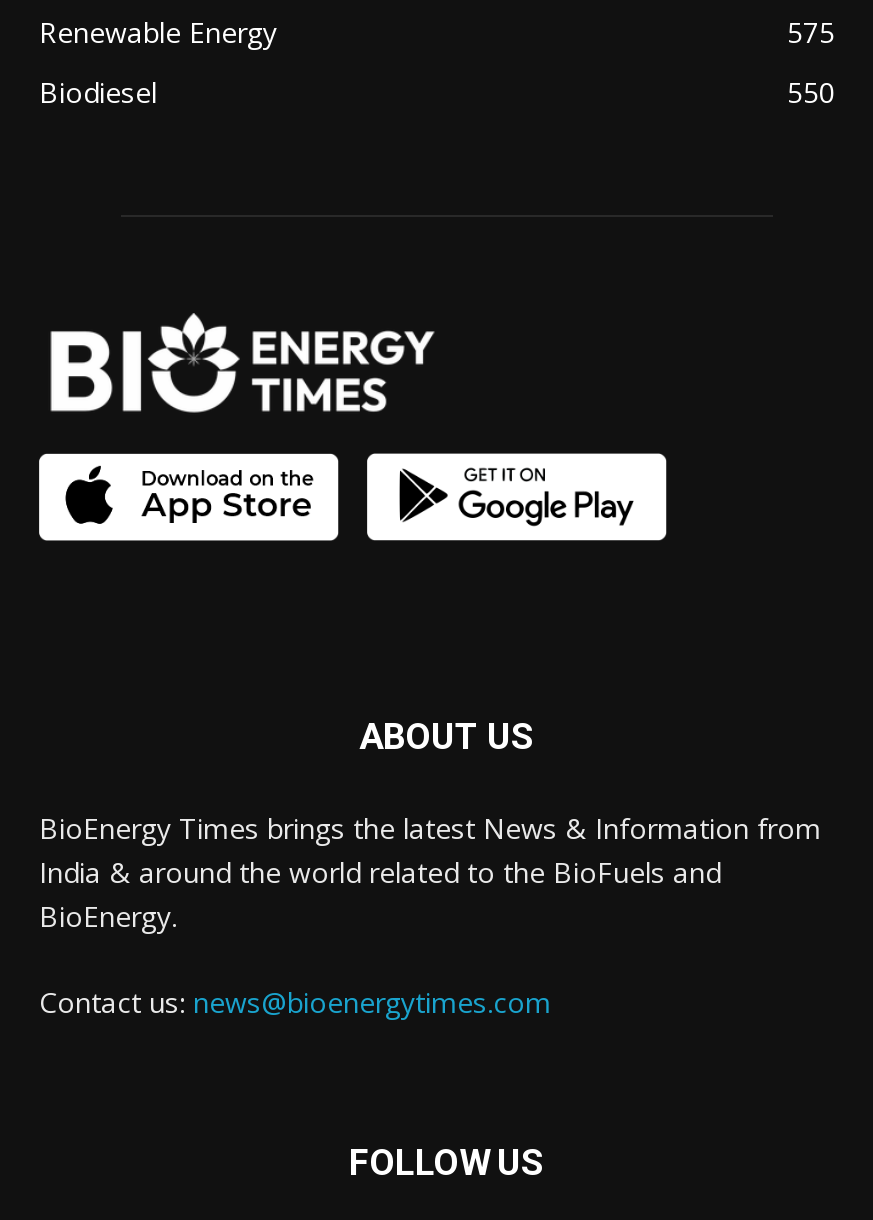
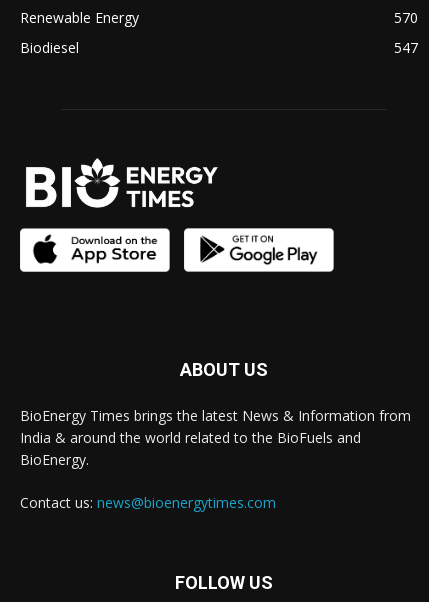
[787,14,835,52] 575 -> [394,8,418,27] 570
[787,74,835,112] 550 -> [394,38,418,57] 547

